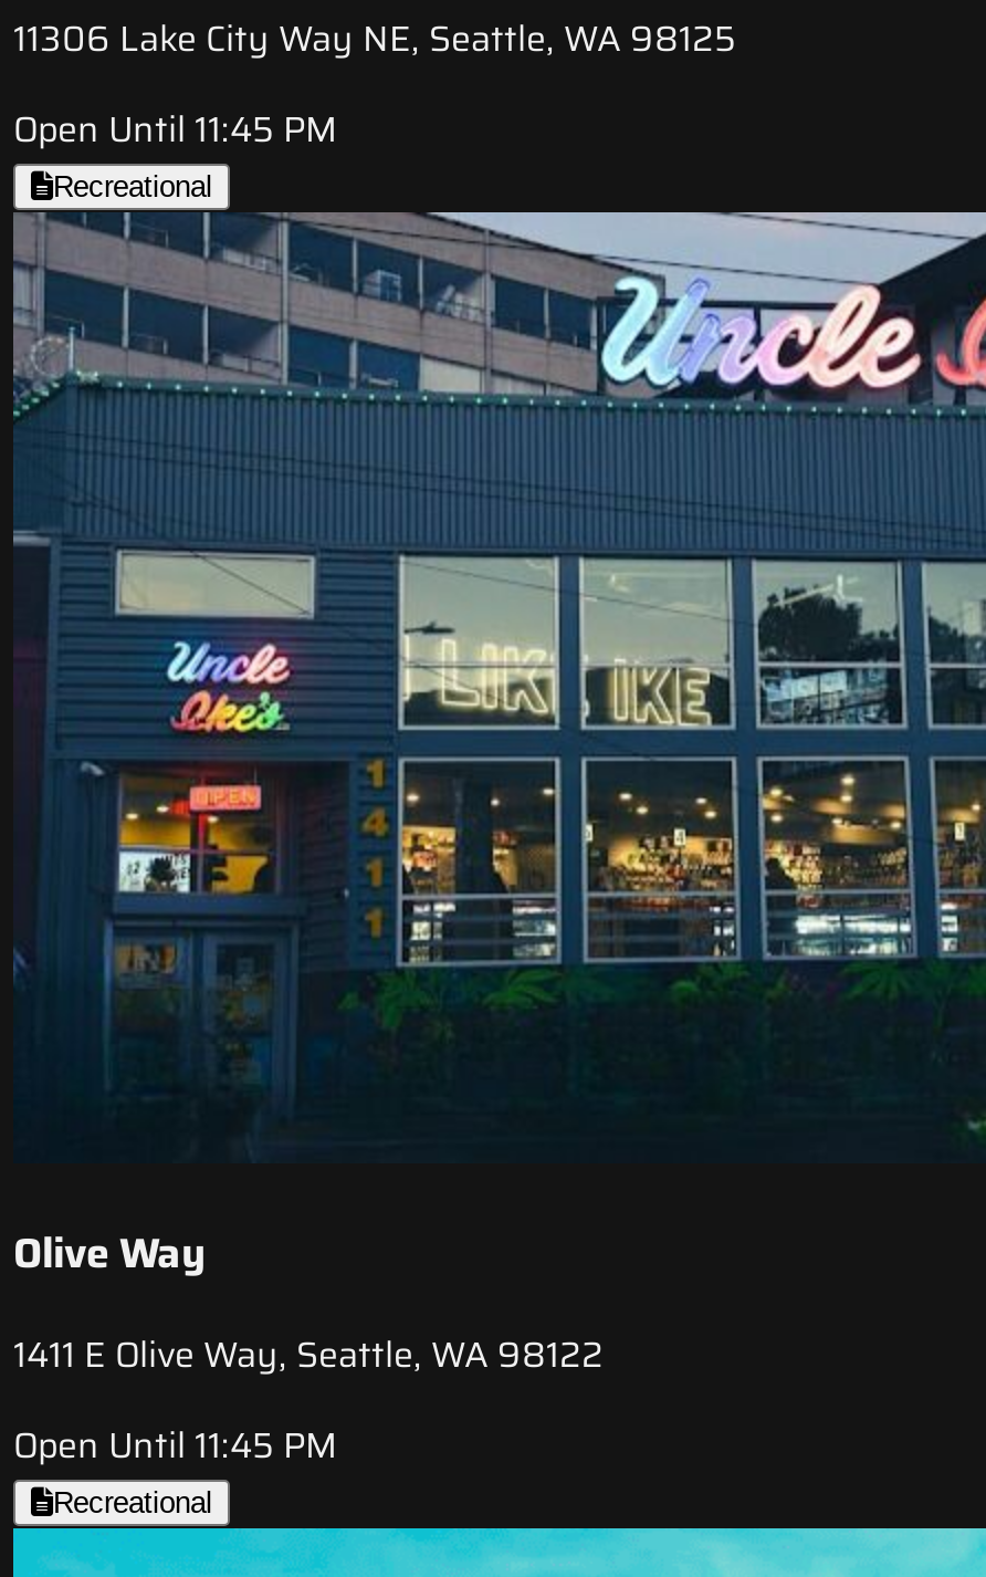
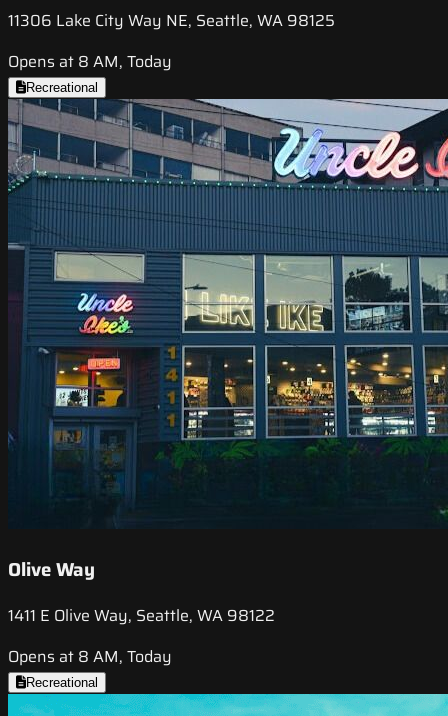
[13,103,338,158] Open Until 11:45 PM -> [8,49,172,74] Opens at 8 AM, Today
[13,1417,338,1473] Open Until 11:45 PM -> [8,644,172,669] Opens at 8 AM, Today

